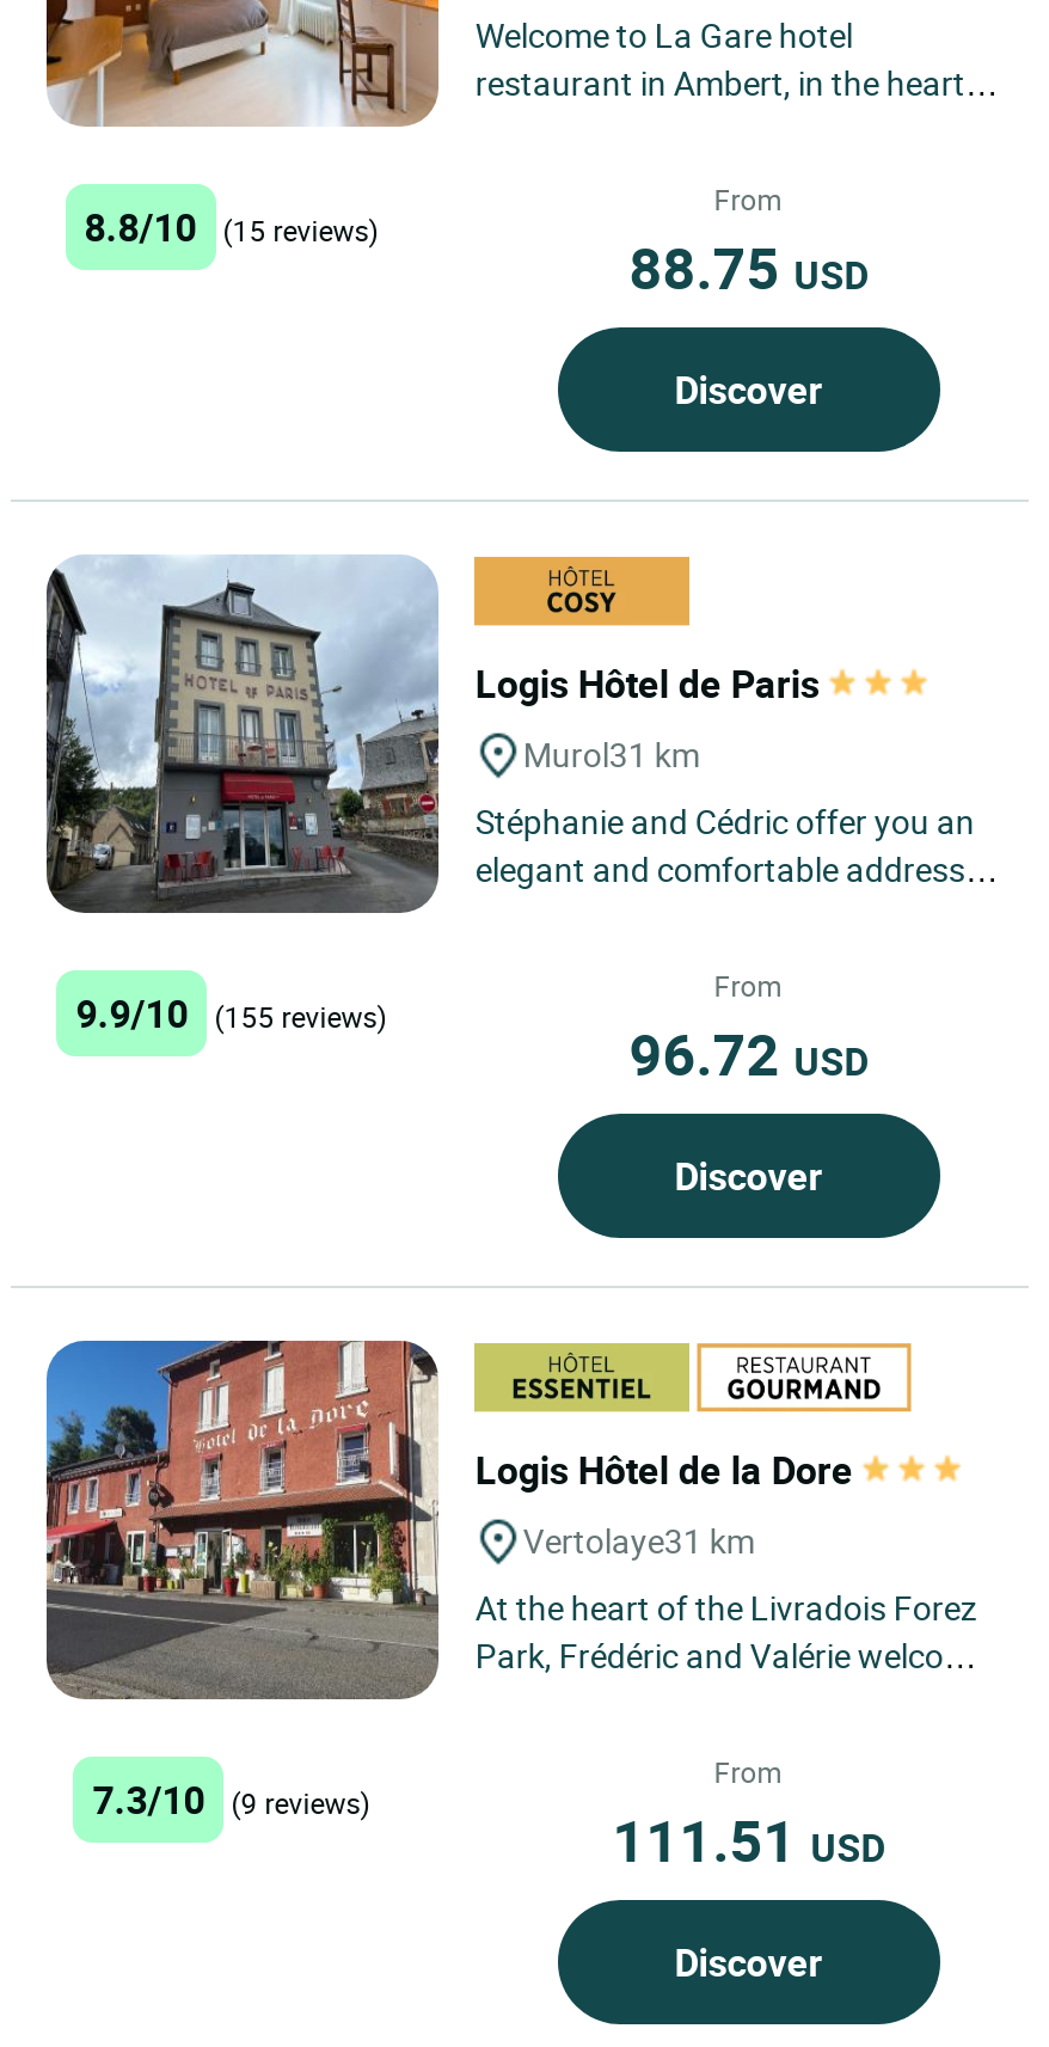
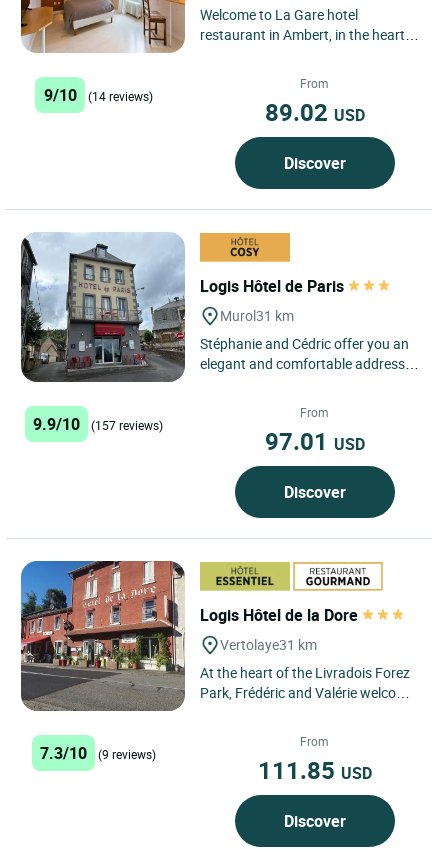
[84,201,196,254] 8.8/10 -> [44,84,77,106] 9/10
[223,211,378,249] (15 reviews) -> [88,88,153,104] (14 reviews)
[629,230,868,306] 88.75 USD -> [265,96,365,128] 89.02 USD
[76,988,386,1040] 9.9/10 (155 reviews) -> [33,413,163,435] 9.9/10 (157 reviews)
[629,1016,868,1093] 96.72 USD -> [265,425,365,457] 97.01 USD
[612,1803,885,1879] 111.51 USD -> [258,754,372,786] 111.85 USD

